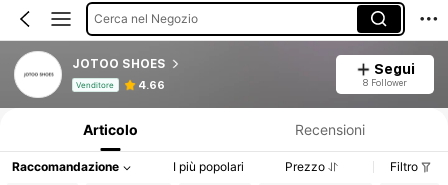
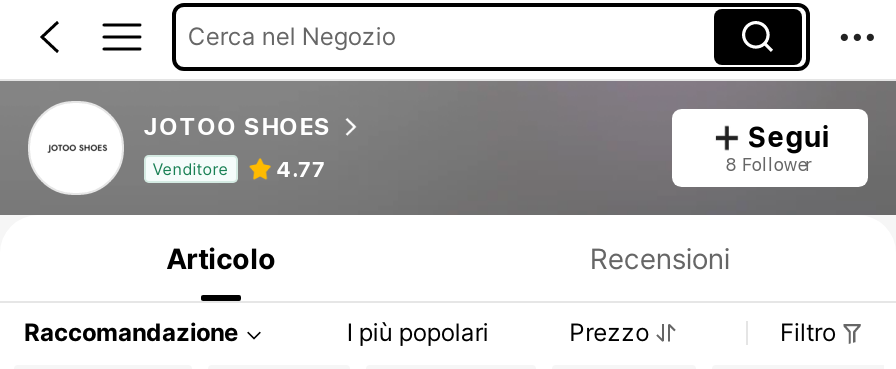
[138,79,165,92] 4.66 -> [276,158,326,184] 4.77

